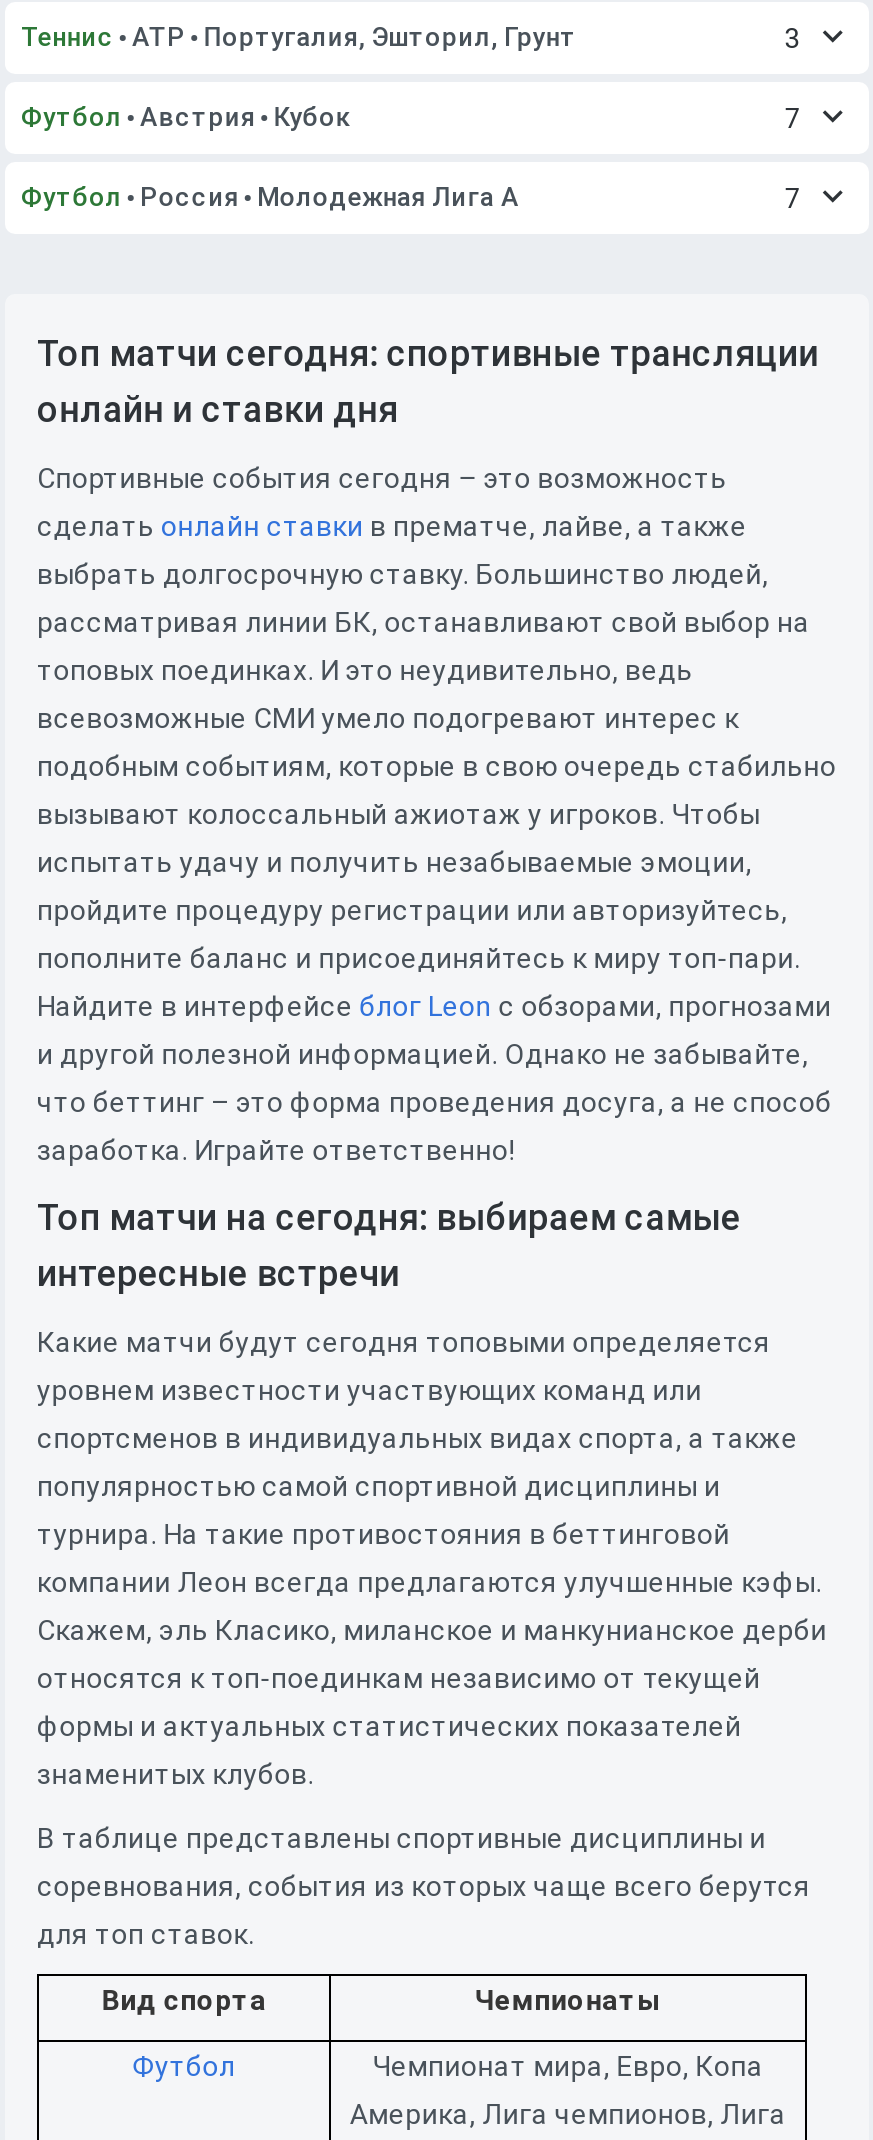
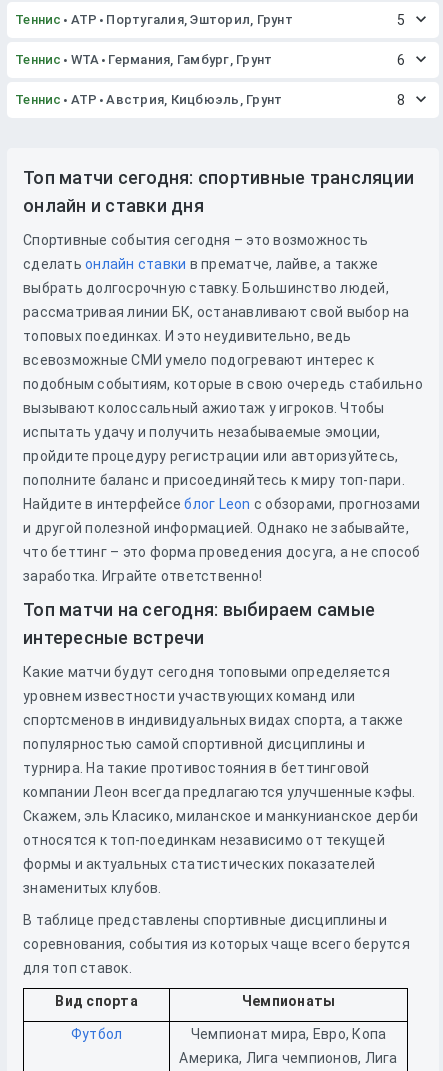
[785,22,801,54] 3 -> [397,12,405,28] 5
[21,102,801,134] Футбол Австрия Кубок | 7 -> [15,52,405,68] Теннис WTA Германия, Гамбург, Грунт | 6
[21,182,801,214] Футбол Россия Молодежная Лига А | 7 -> [15,92,405,108] Теннис ATP Австрия, Кицбюэль, Грунт | 8

